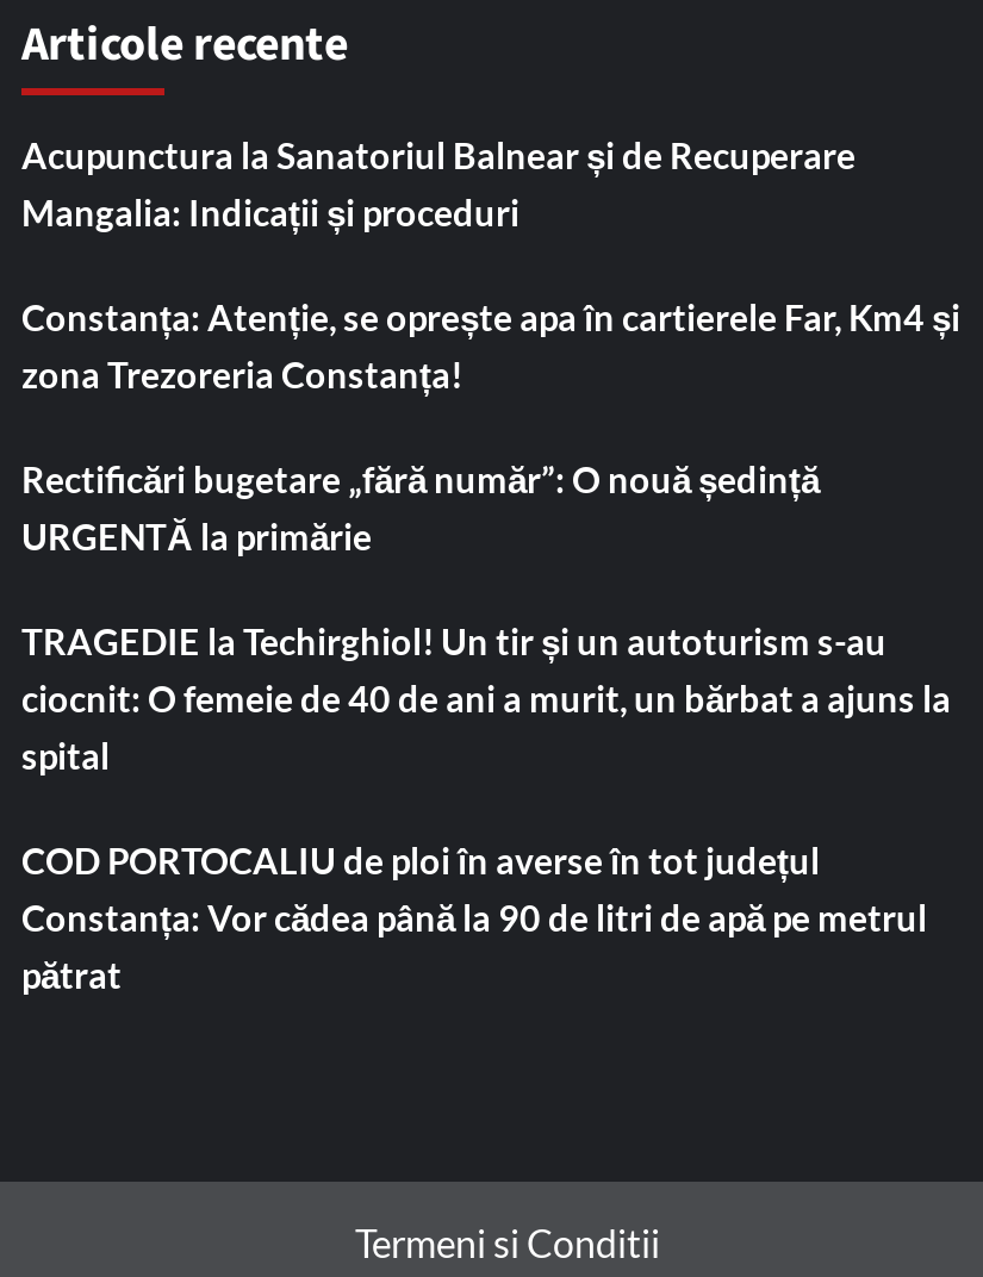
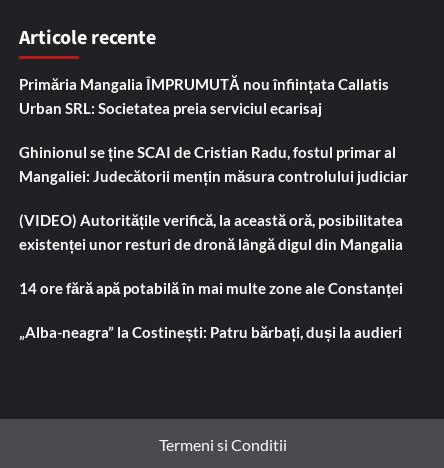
[21,133,856,233] Acupunctura la Sanatoriul Balnear și de Recuperare | Mangalia: Indicații și proceduri -> [19,75,389,117] Primăria Mangalia ÎMPRUMUTĂ nou înființata Callatis | Urban SRL: Societatea preia serviciul ecarisaj
[21,295,960,395] Constanța: Atenție, se oprește apa în cartierele Far, Km4 și | zona Trezoreria Constanța! -> [19,143,408,185] Ghinionul se ține SCAI de Cristian Radu, fostul primar al | Mangaliei: Judecătorii mențin măsura controlului judiciar
[21,457,820,557] Rectificări bugetare „fără număr”: O nouă ședință | URGENTĂ la primărie -> [19,211,403,253] (VIDEO) Autoritățile verifică, la această oră, posibilitatea | existenței unor resturi de dronă lângă digul din Mangalia
[21,619,951,776] TRAGEDIE la Techirghiol! Un tir și un autoturism s-au | ciocnit: O femeie de 40 de ani a murit, un bărbat a ajuns la | spital -> [19,279,403,297] 14 ore fără apă potabilă în mai multe zone ale Constanței
[21,838,927,995] COD PORTOCALIU de ploi în averse în tot județul | Constanța: Vor cădea până la 90 de litri de apă pe metrul | pătrat -> [19,323,402,341] „Alba-neagra” la Costinești: Patru bărbați, duși la audieri

